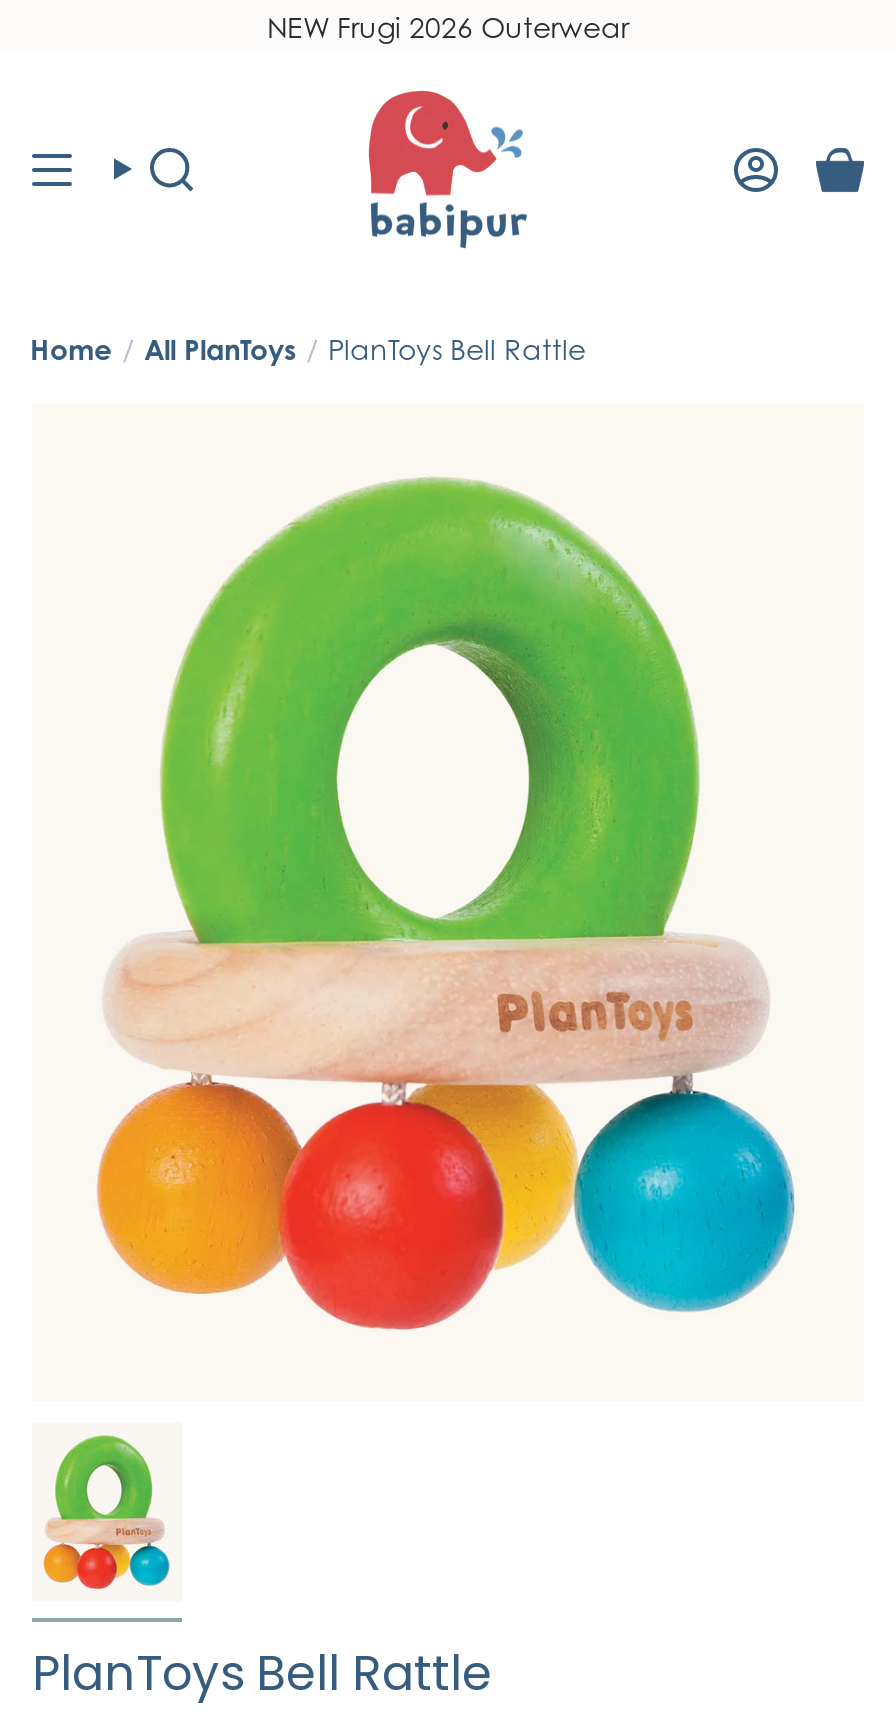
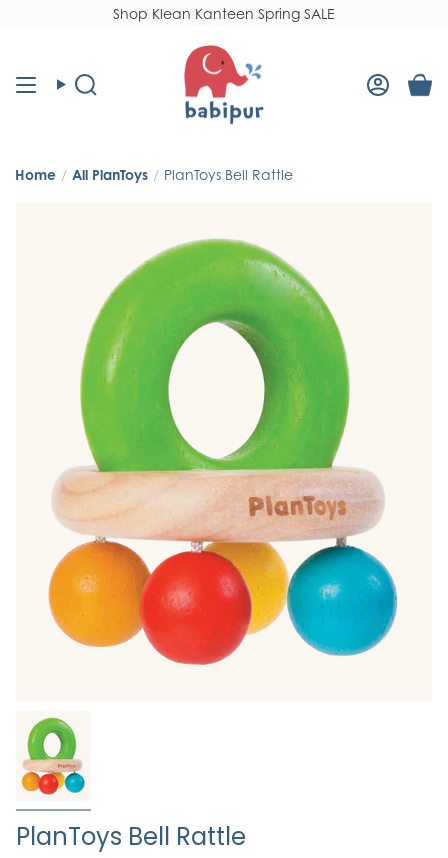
[267,9,629,43] NEW Frugi 2026 Outerwear -> [113,5,335,22] Shop Klean Kanteen Spring SALE

